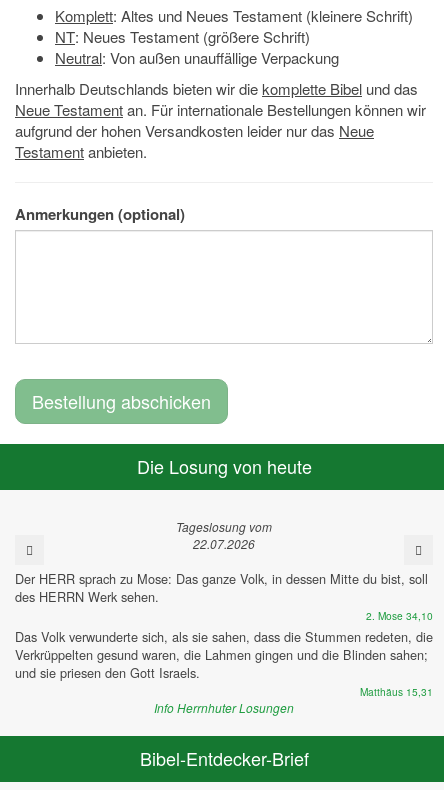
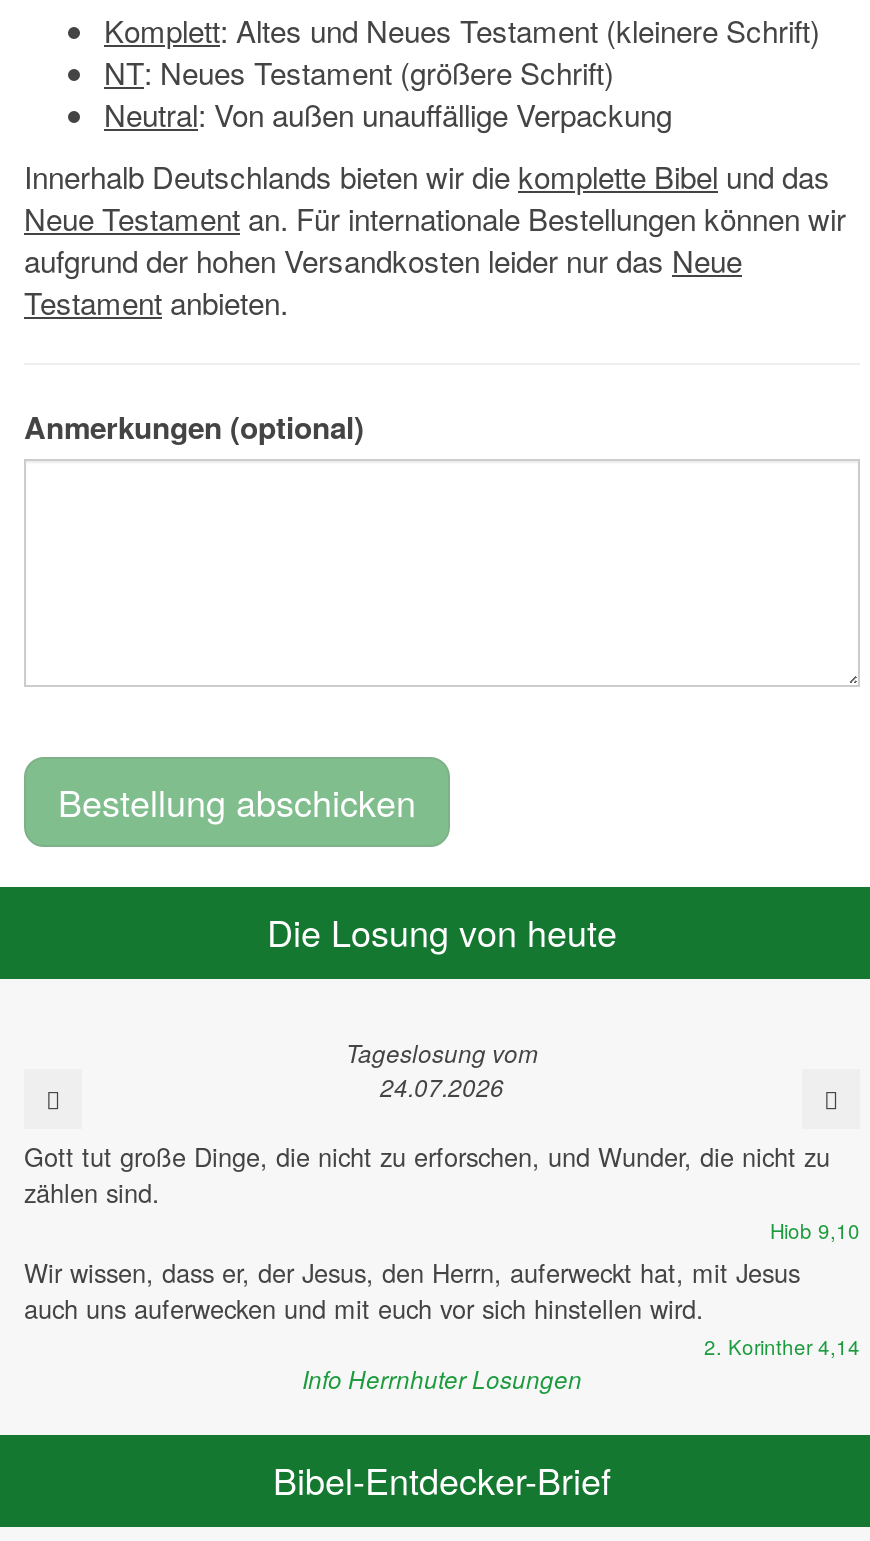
[193,535,255,552] 22.07.2026 -> [380,1069,504,1103] 24.07.2026
[15,569,433,699] Der HERR sprach zu Mose: Das ganze Volk, in dessen Mitte du bist, soll | des HERRN Werk sehen. | 2. Mose 34,10 | Das Volk verwunderte sich, als sie sahen, dass die Stummen redeten, die | Verkrüppelten gesund waren, die Lahmen gingen und die Blinden sahen; | und sie priesen den Gott Israels. | Matthäus 15,31 -> [24,1137,860,1361] Gott tut große Dinge, die nicht zu erforschen, und Wunder, die nicht zu | zählen sind. | Hiob 9,10 | Wir wissen, dass er, der Jesus, den Herrn, auferweckt hat, mit Jesus | auch uns auferwecken und mit euch vor sich hinstellen wird. | 2. Korinther 4,14

